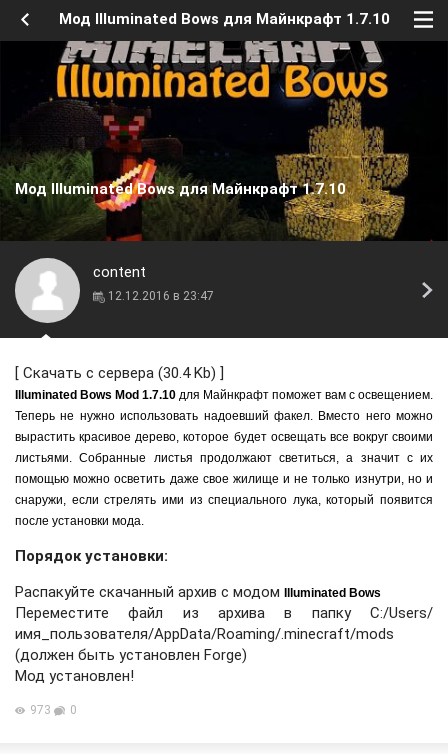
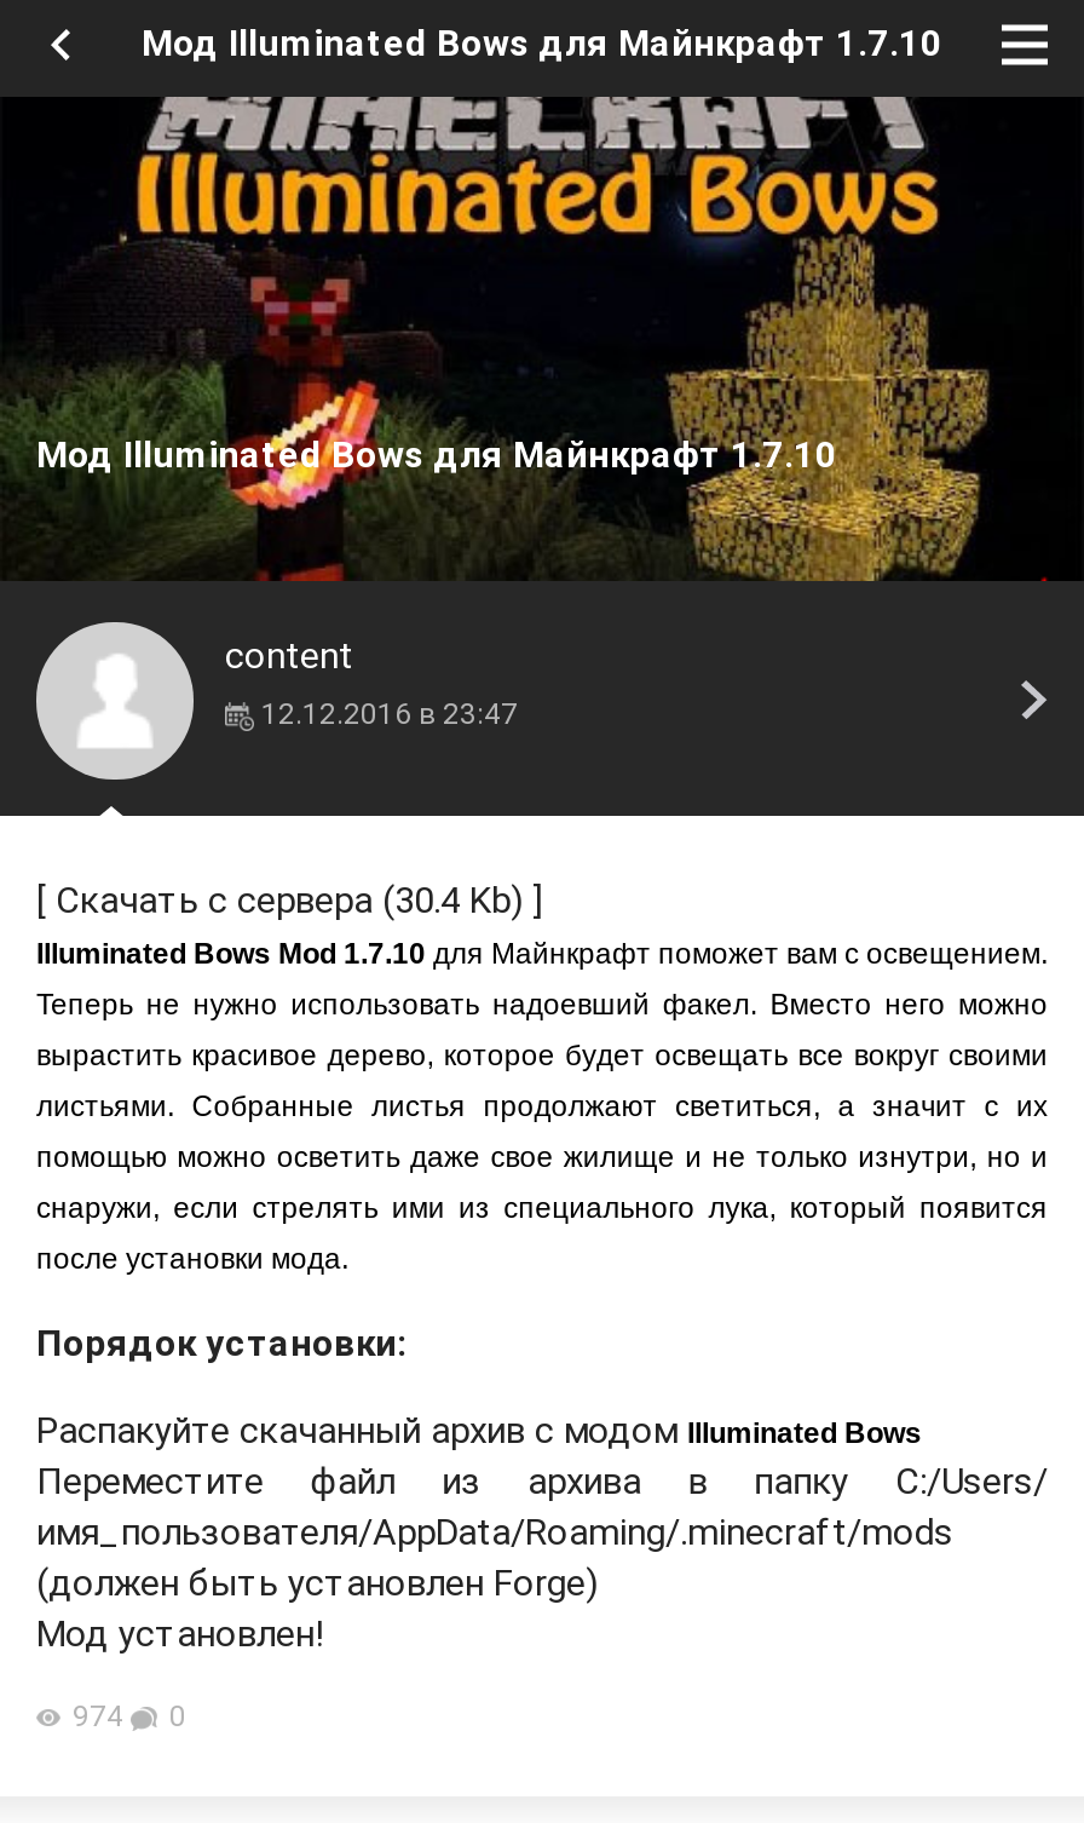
[30,703,77,717] 973 0 -> [73,1700,186,1733] 974 0

